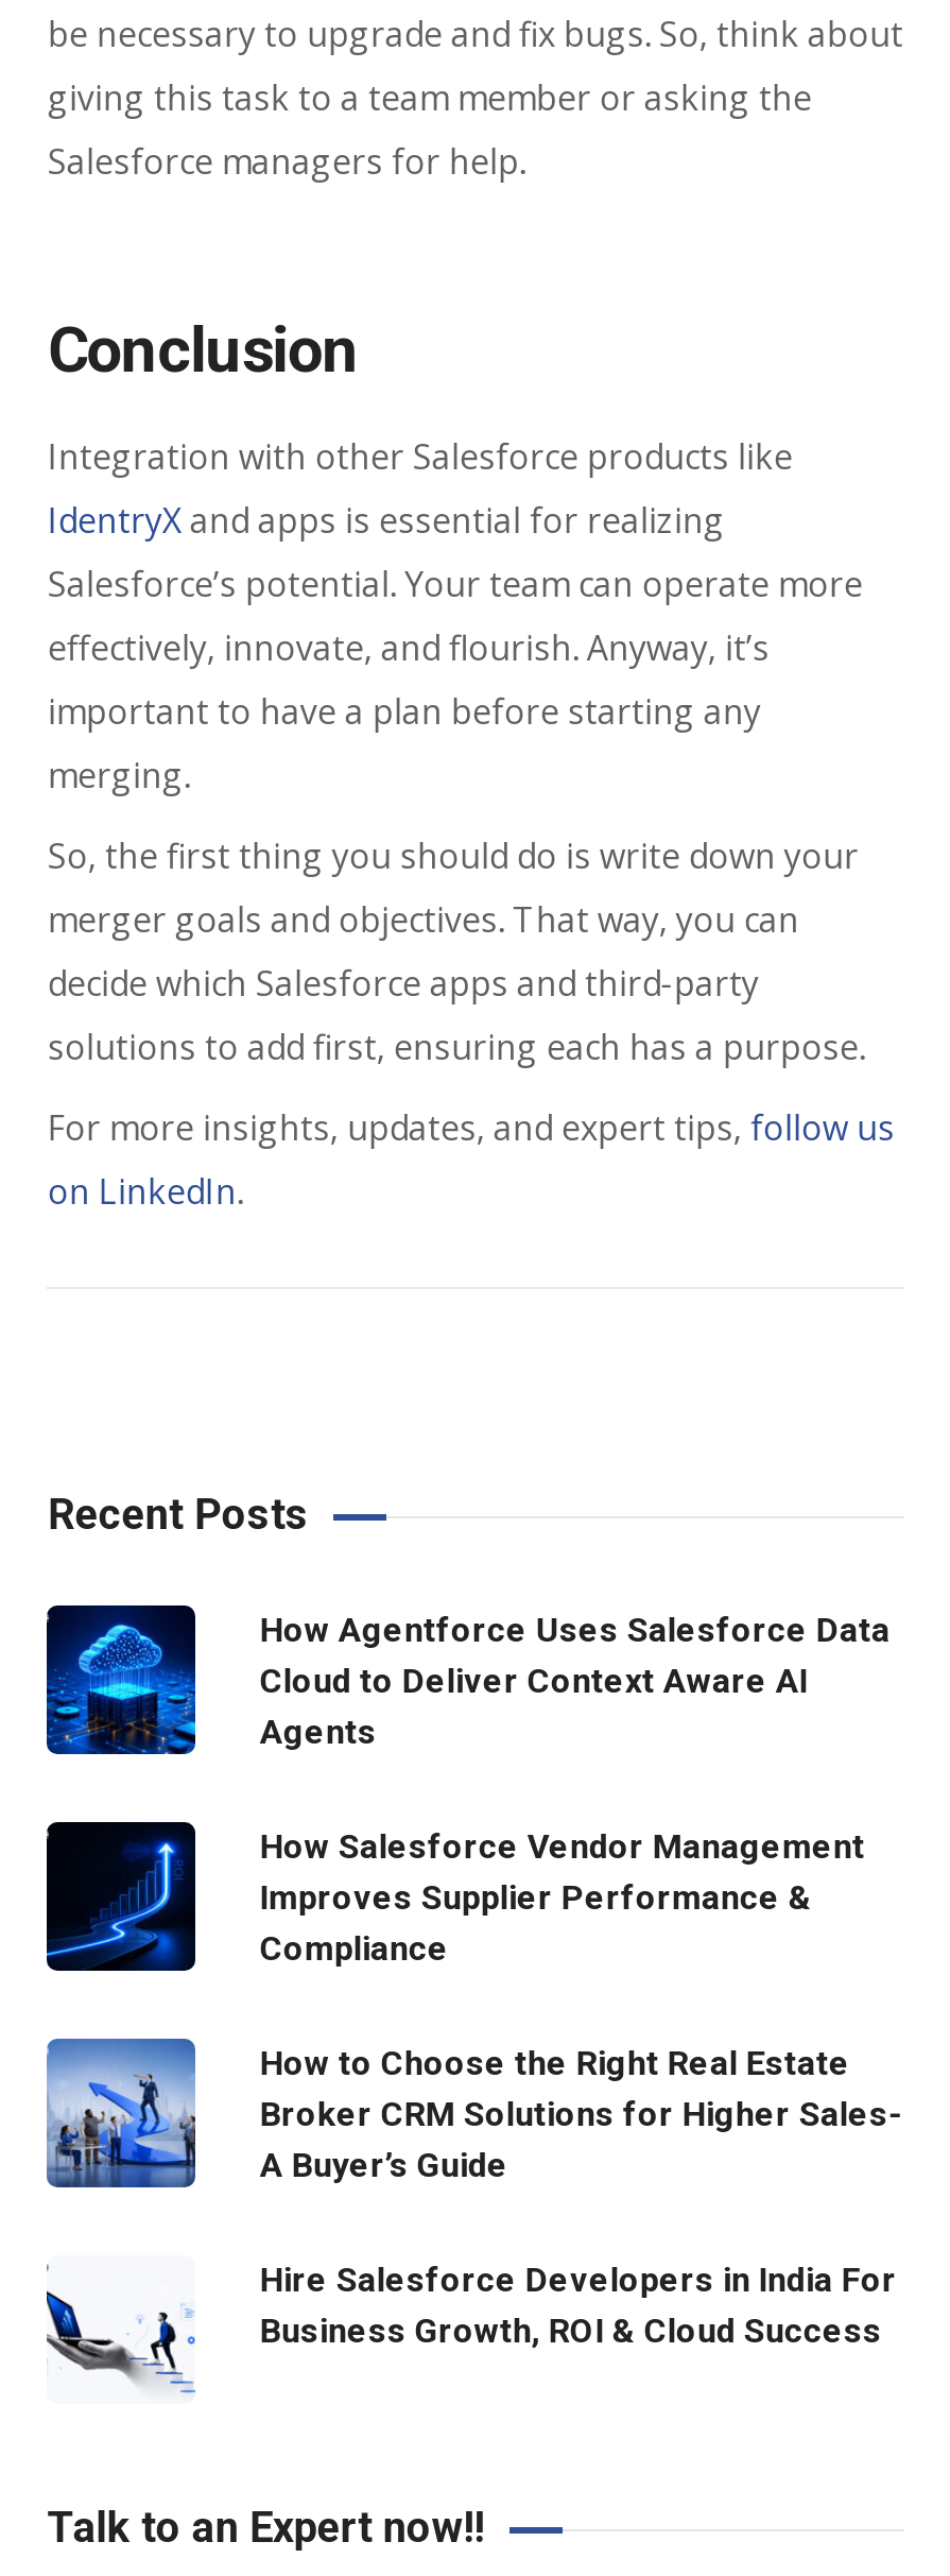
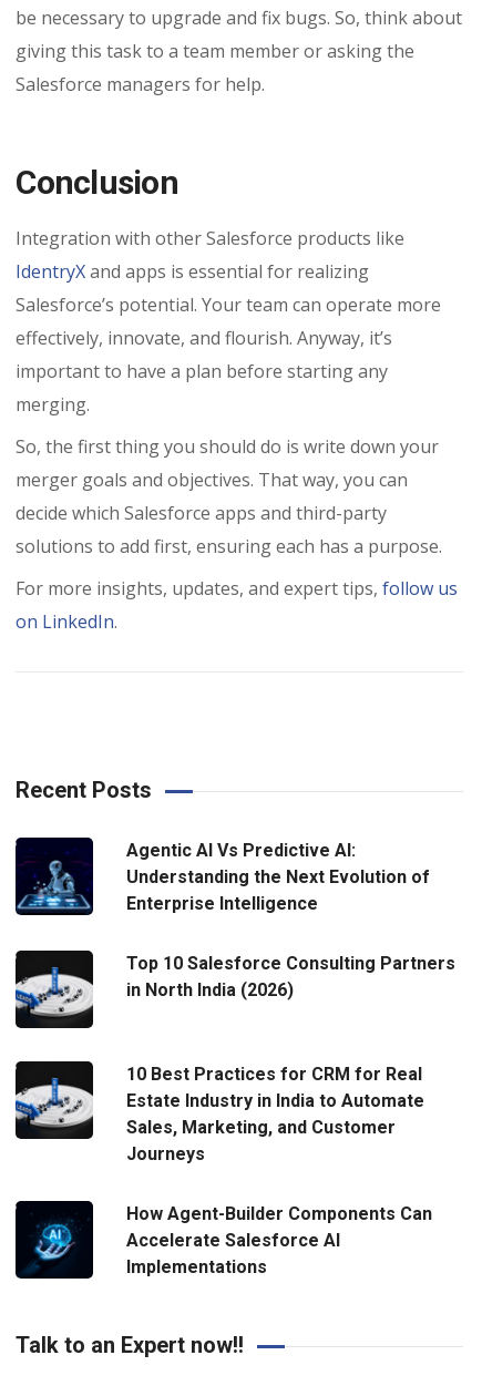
[45,1605,890,1756] [image] | How Agentforce Uses Salesforce Data | Cloud to Deliver Context Aware AI | Agents -> [16,838,430,916] [image] | Agentic AI Vs Predictive AI: | Understanding the Next Evolution of | Enterprise Intelligence
[45,1826,865,1971] [image] | How Salesforce Vendor Management | Improves Supplier Performance & | Compliance -> [14,953,456,1028] [image] | Top 10 Salesforce Consulting Partners | in North India (2026)
[45,2034,901,2189] [image] | How to Choose the Right Real Estate | Broker CRM Solutions for Higher Sales- | A Buyer’s Guide -> [14,1060,425,1164] [image] | 10 Best Practices for CRM for Real | Estate Industry in India to Automate | Sales, Marketing, and Customer | Journeys
[45,2259,897,2400] [image] | Hire Salesforce Developers in India For | Business Growth, ROI & Cloud Success -> [14,1200,433,1280] [image] | How Agent-Builder Components Can | Accelerate Salesforce AI | Implementations

